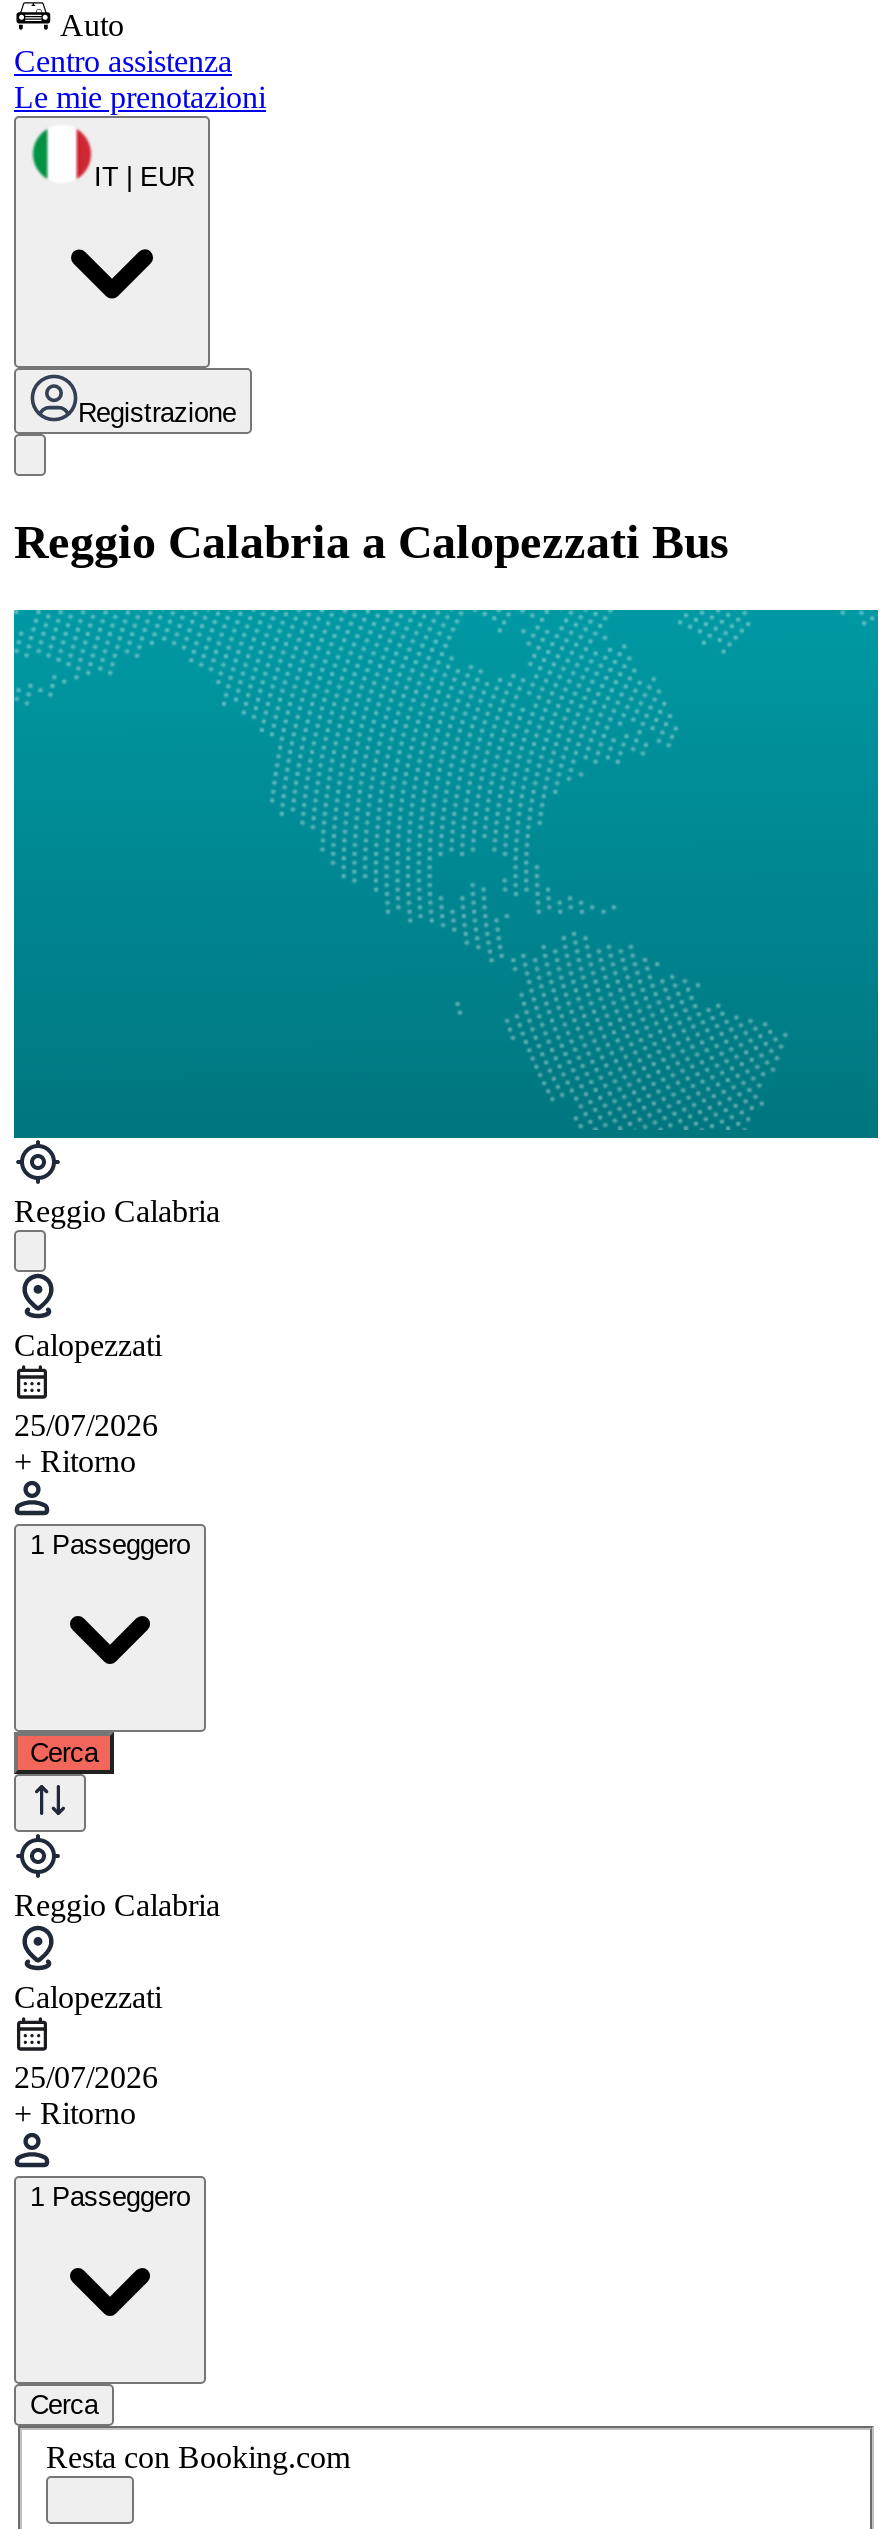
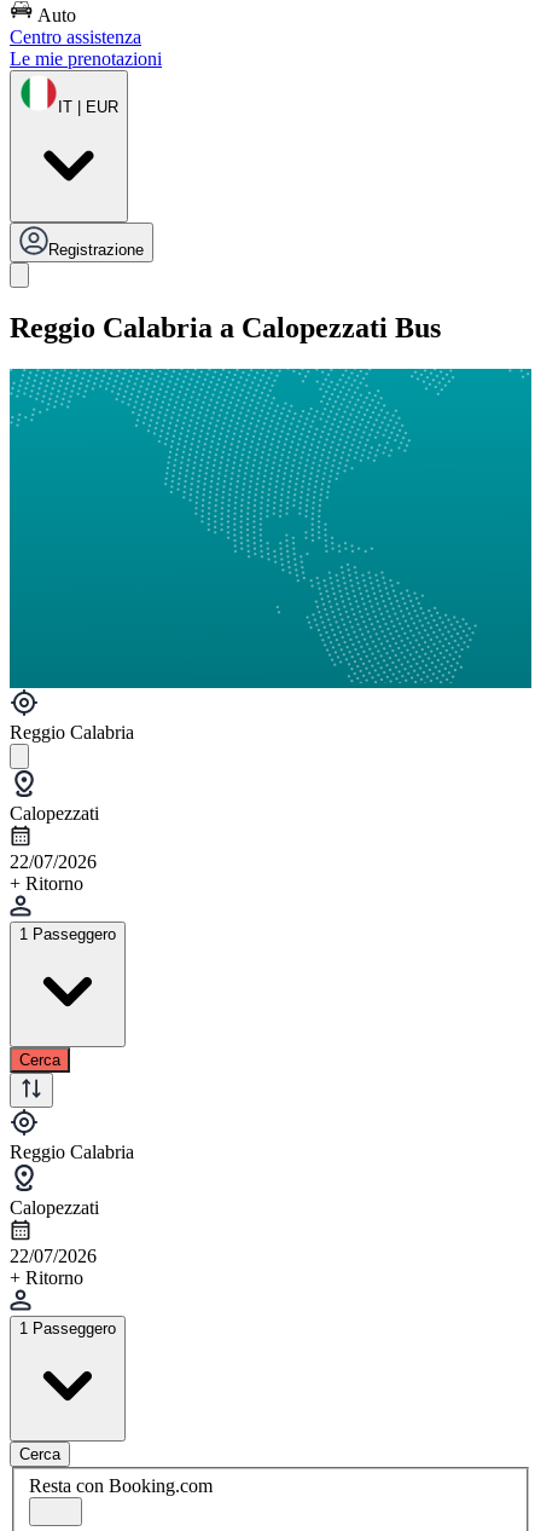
[14,1408,158,1442] 25/07/2026 -> [10,851,97,872] 22/07/2026
[14,2060,158,2094] 25/07/2026 -> [10,1245,97,1266] 22/07/2026

